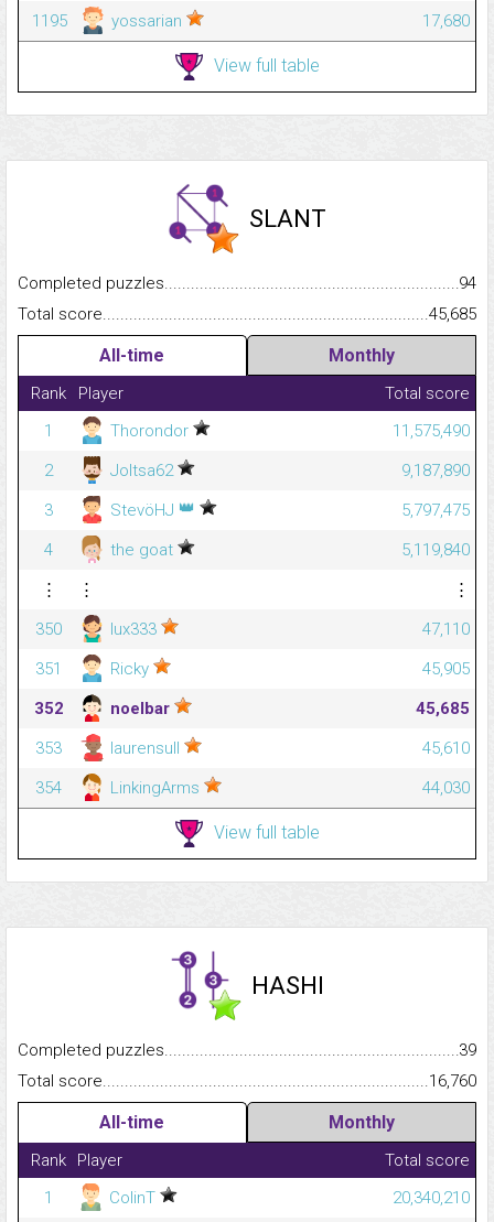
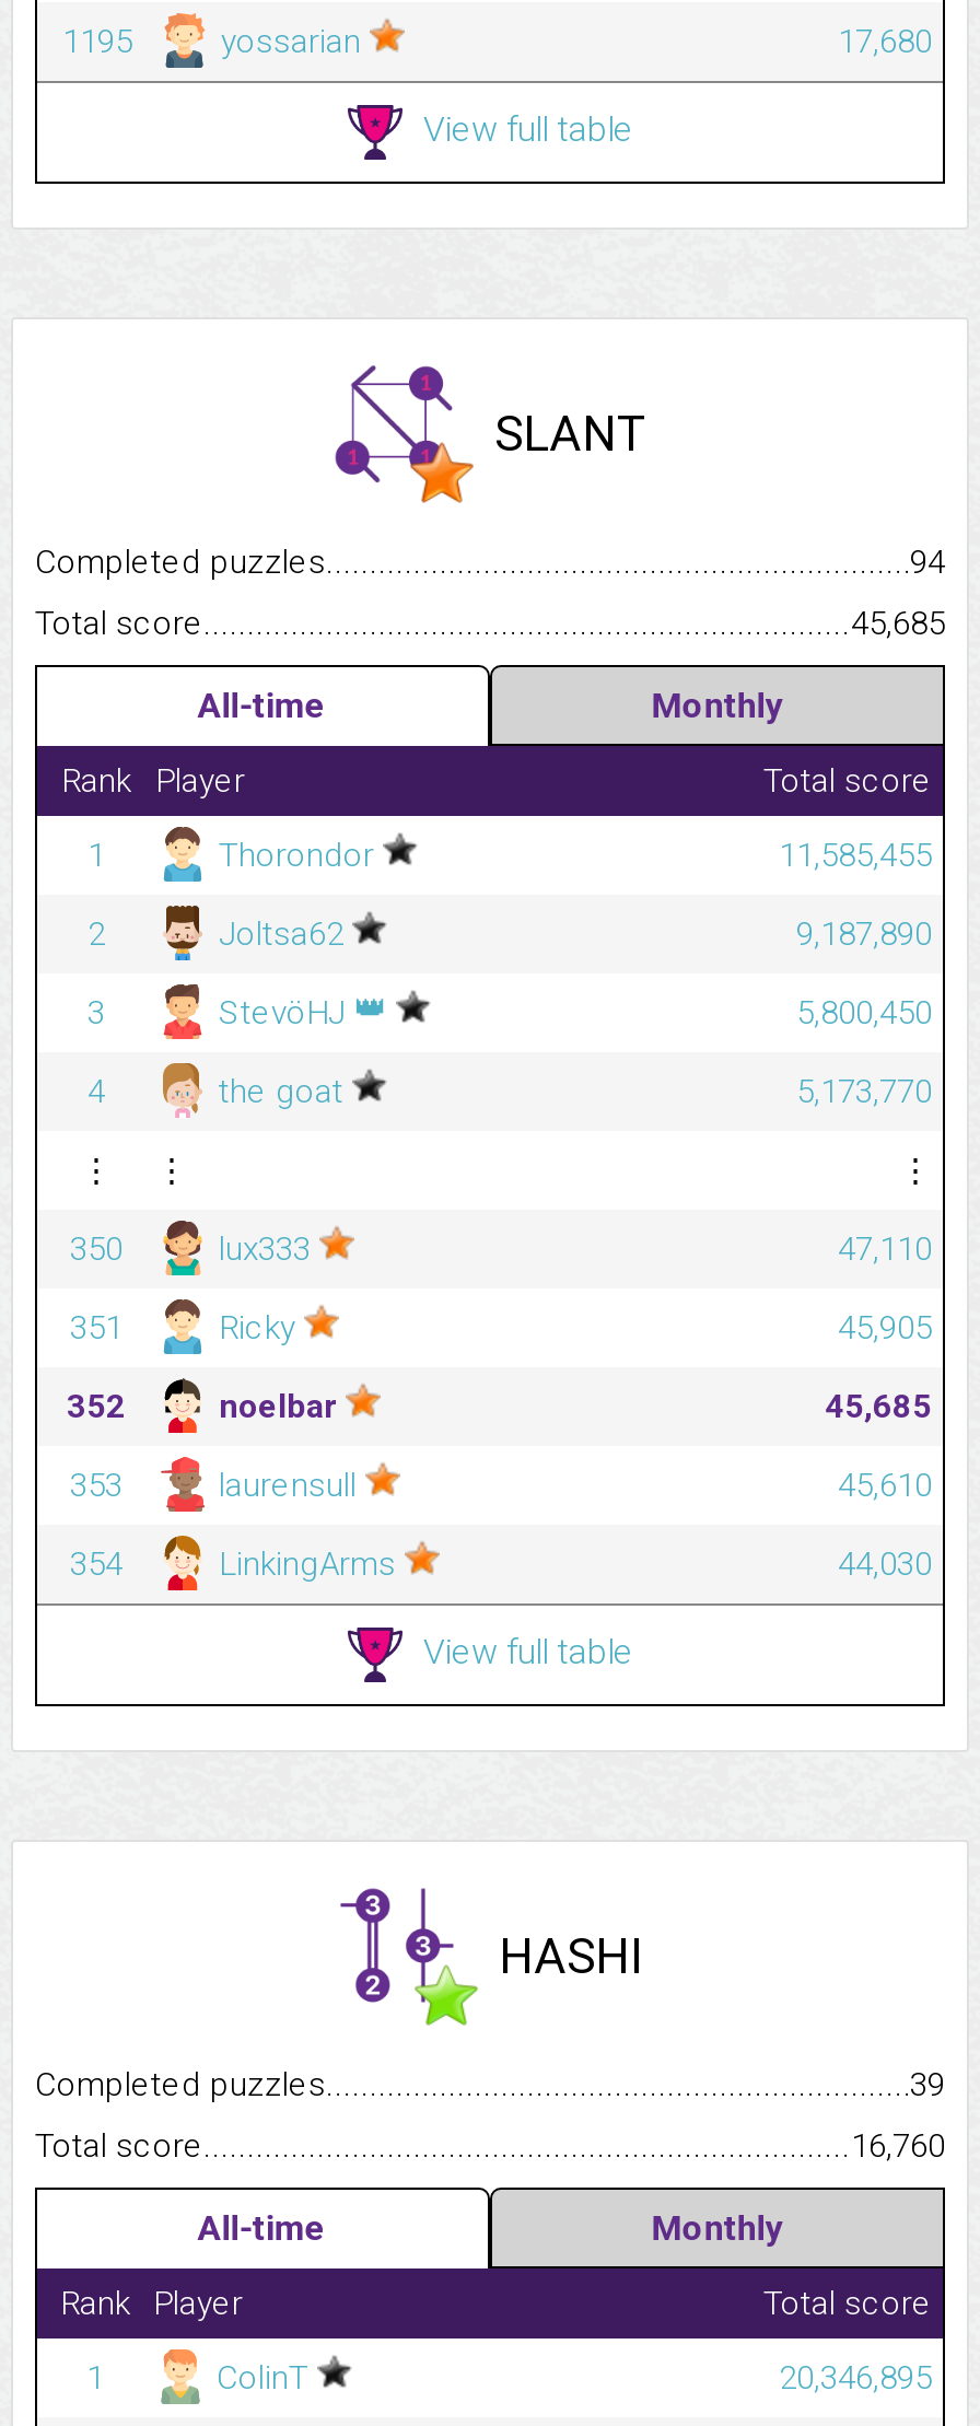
[393,421,470,441] 11,575,490 -> [779,836,932,875] 11,585,455
[401,500,470,520] 5,797,475 -> [796,993,932,1033] 5,800,450
[401,540,470,560] 5,119,840 -> [796,1072,932,1111] 5,173,770
[393,1188,470,1208] 20,340,210 -> [779,2358,932,2398] 20,346,895

